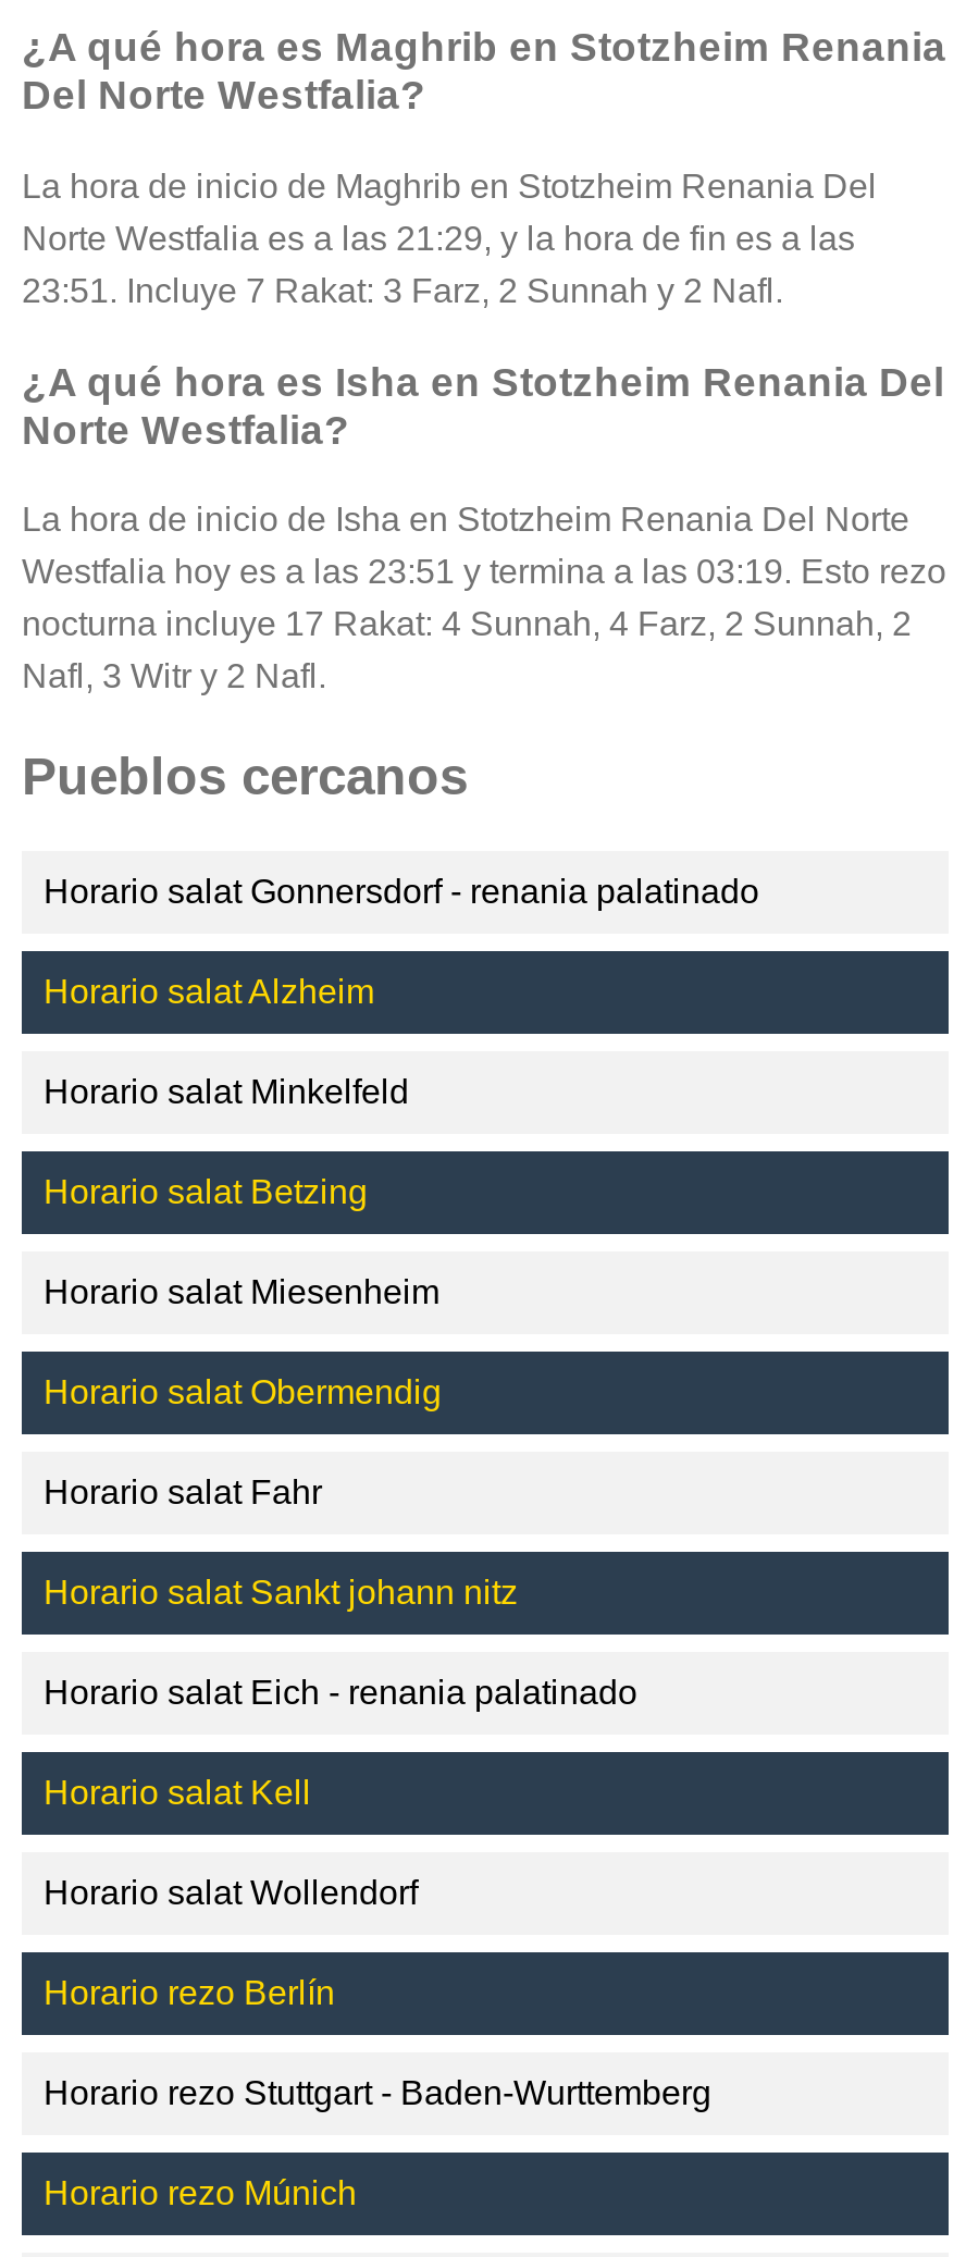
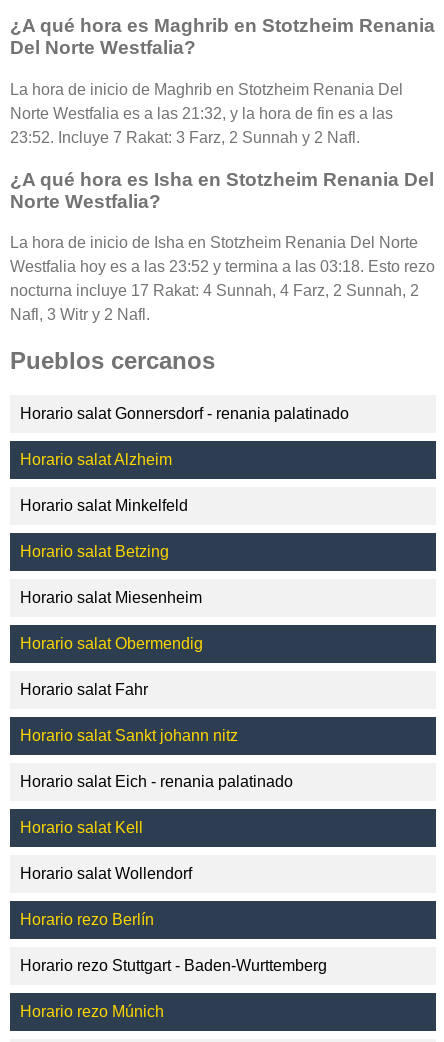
[22,220,855,257] Norte Westfalia es a las 21:29, y la hora de fin es a las -> [10,105,393,122] Norte Westfalia es a las 21:32, y la hora de fin es a las
[22,272,783,309] 23:51. Incluye 7 Rakat: 3 Farz, 2 Sunnah y 2 Nafl. -> [10,129,360,146] 23:52. Incluye 7 Rakat: 3 Farz, 2 Sunnah y 2 Nafl.
[22,554,946,591] Westfalia hoy es a las 23:51 y termina a las 03:19. Esto rezo -> [10,258,435,275] Westfalia hoy es a las 23:52 y termina a las 03:18. Esto rezo

